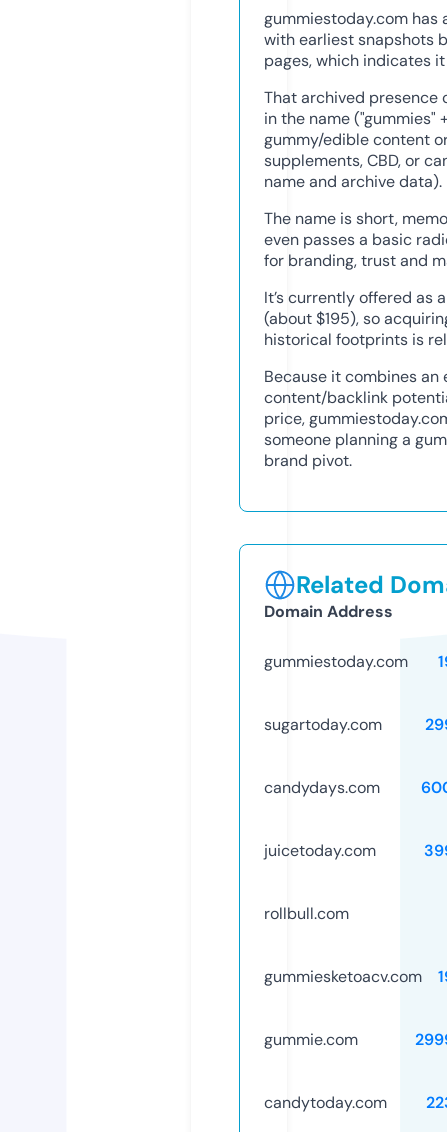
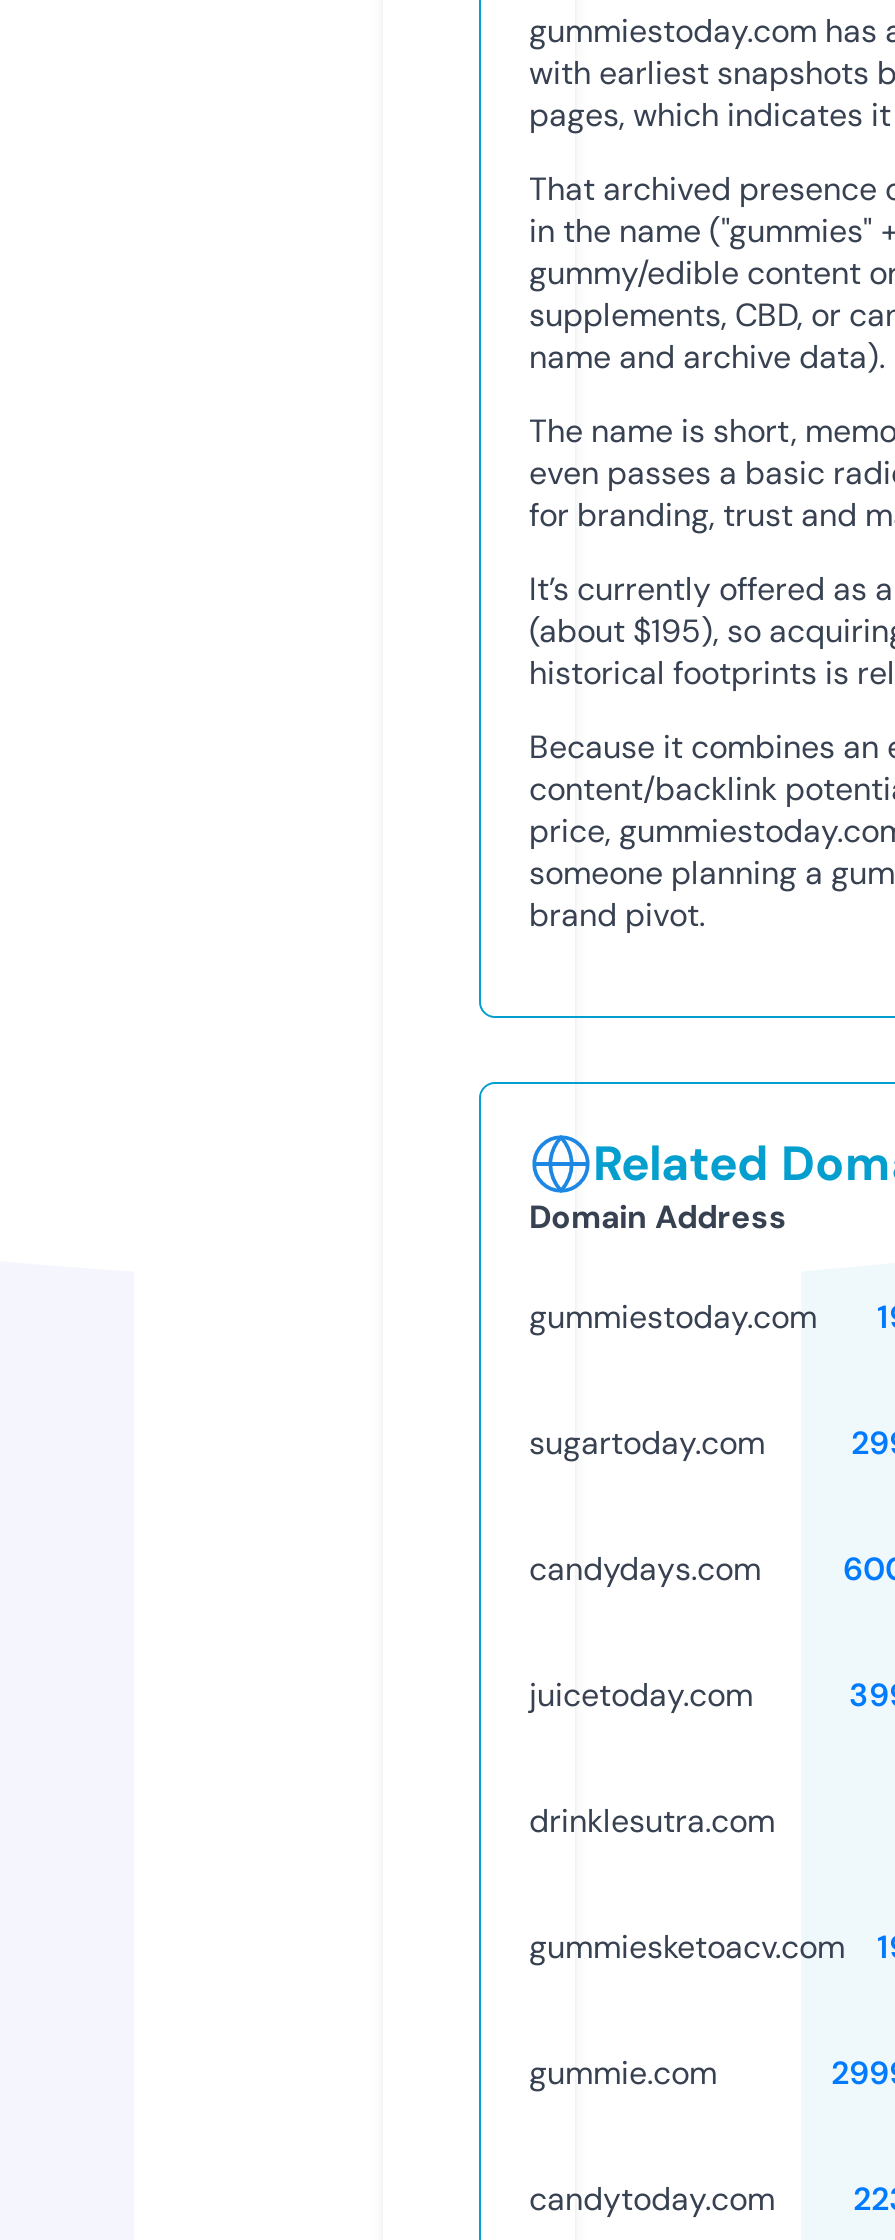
[264,903,349,924] rollbull.com -> [529,1800,775,1842] drinklesutra.com

